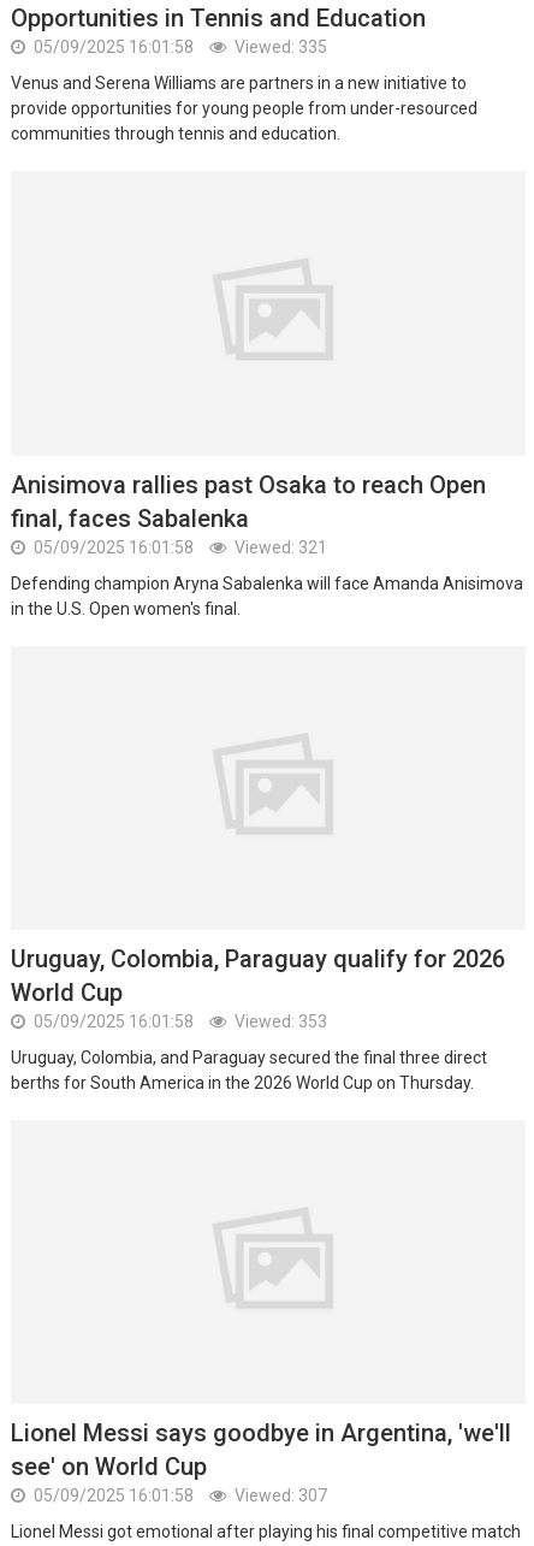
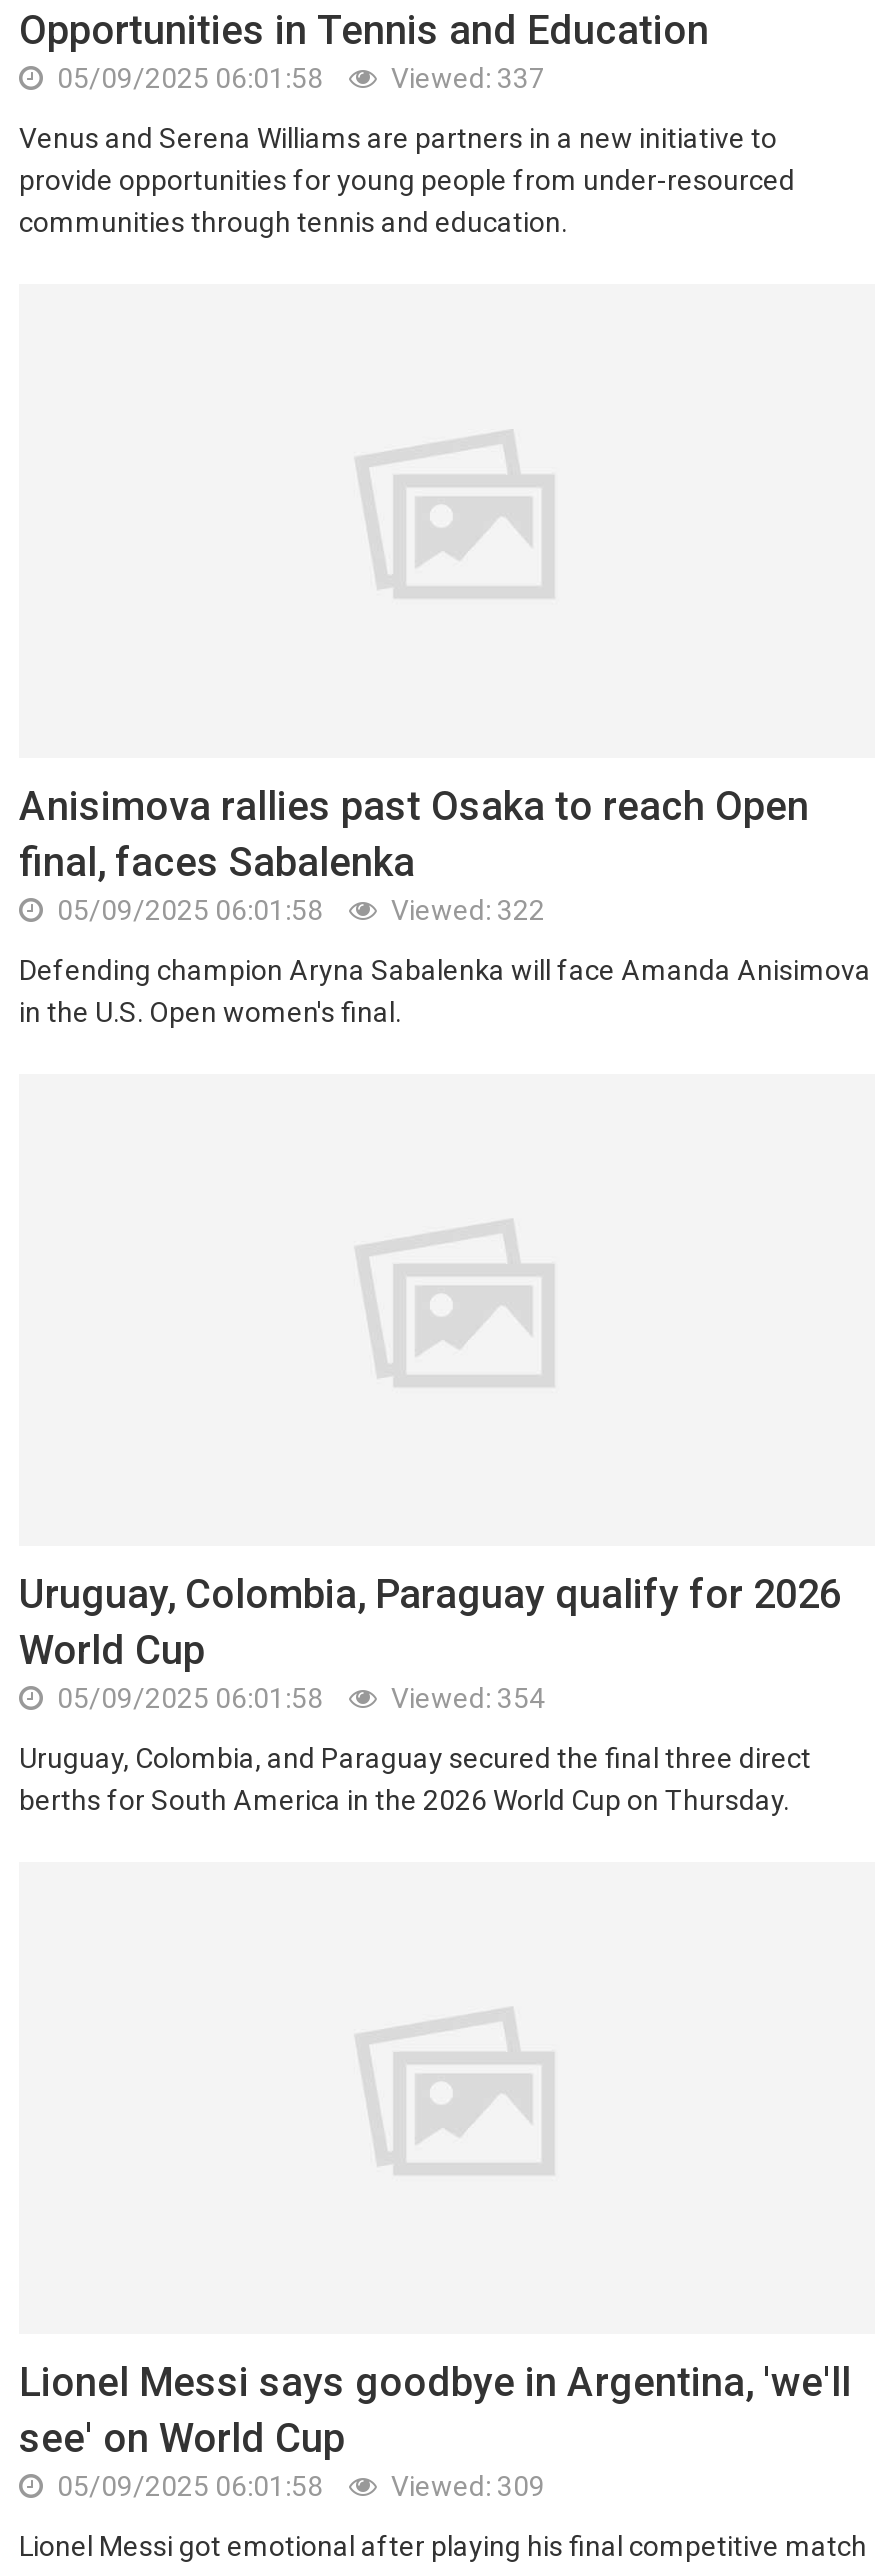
[30,38,194,57] 05/09/2025 16:01:58 -> [51,63,323,95] 05/09/2025 06:01:58
[231,38,327,57] Viewed: 335 -> [385,63,545,95] Viewed: 337
[30,537,194,557] 05/09/2025 16:01:58 -> [51,893,323,925] 05/09/2025 06:01:58
[231,537,327,557] Viewed: 321 -> [385,893,545,925] Viewed: 322
[30,1012,194,1031] 05/09/2025 16:01:58 -> [51,1682,323,1714] 05/09/2025 06:01:58
[231,1012,327,1031] Viewed: 353 -> [385,1682,545,1714] Viewed: 354
[30,1486,194,1506] 05/09/2025 16:01:58 -> [51,2471,323,2503] 05/09/2025 06:01:58
[231,1486,327,1506] Viewed: 307 -> [385,2471,545,2503] Viewed: 309

